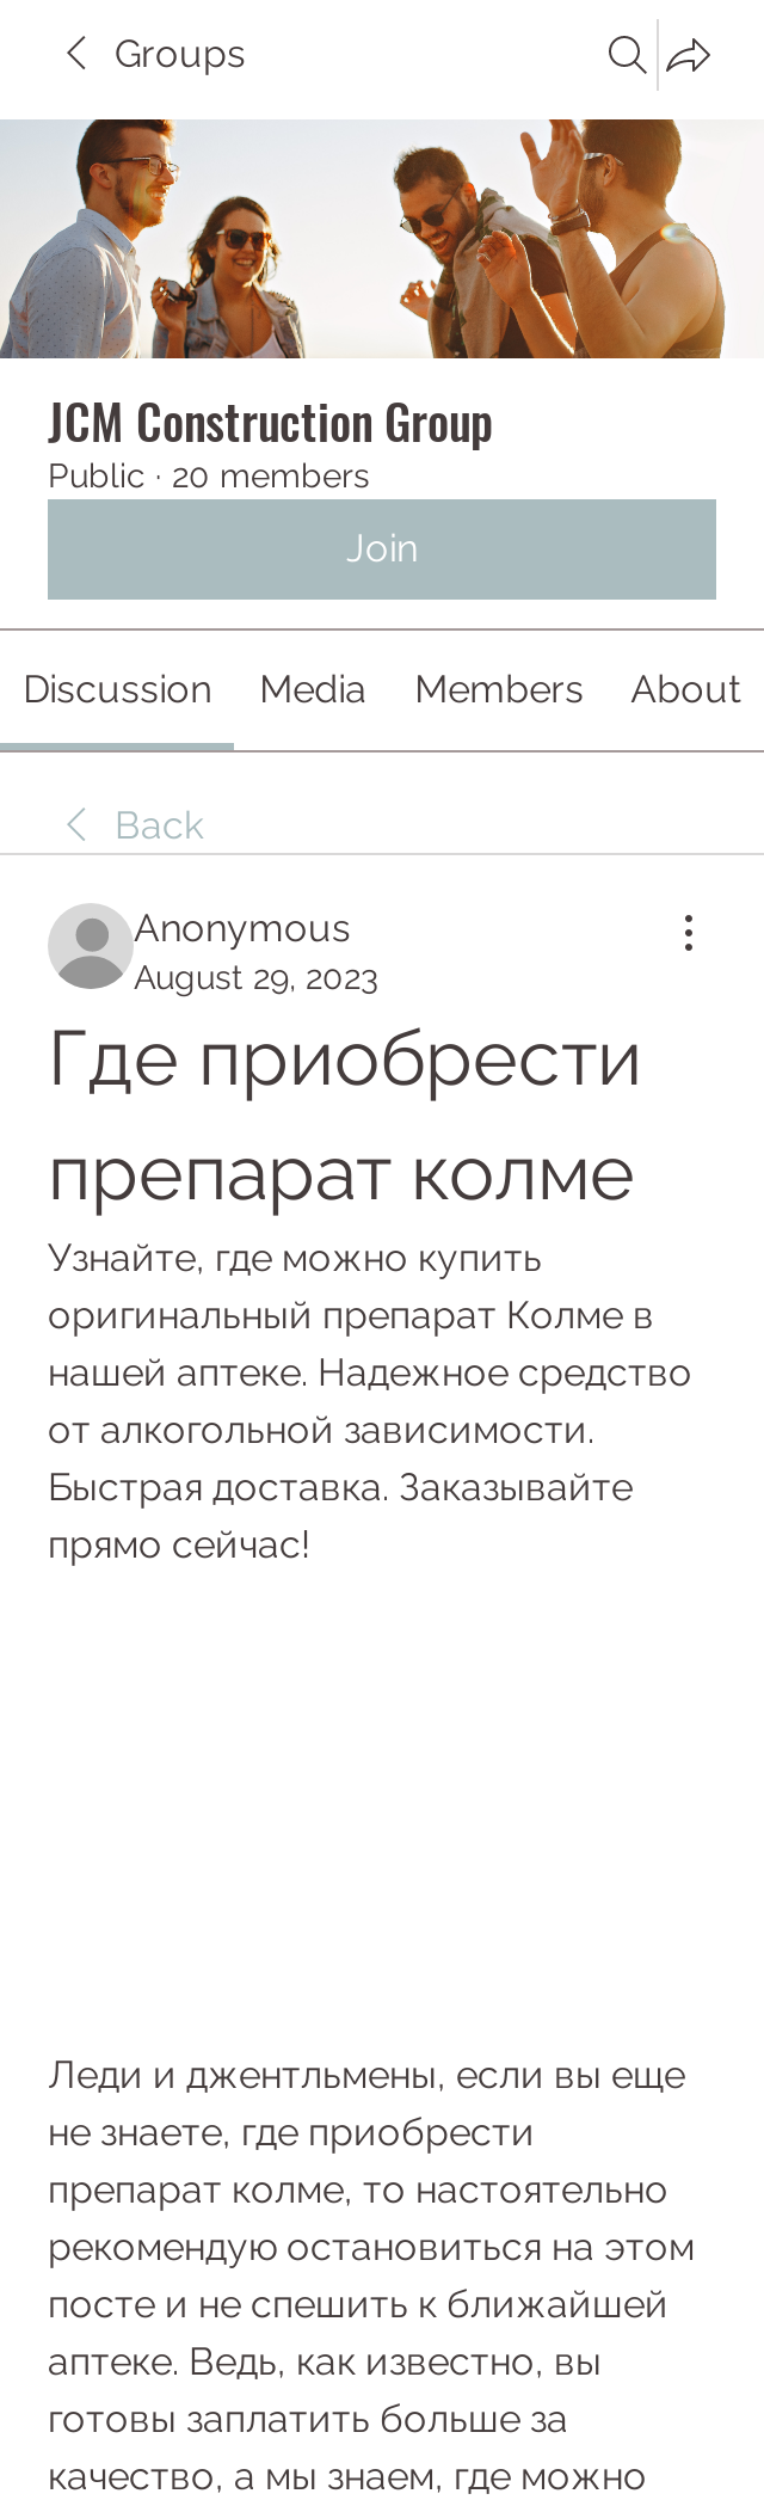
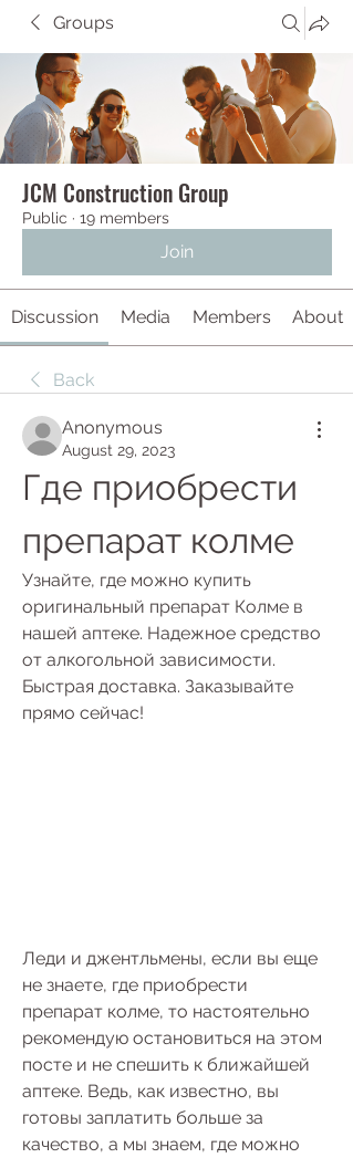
[48,456,370,495] Public · 20 members -> [22,209,169,227] Public · 19 members

